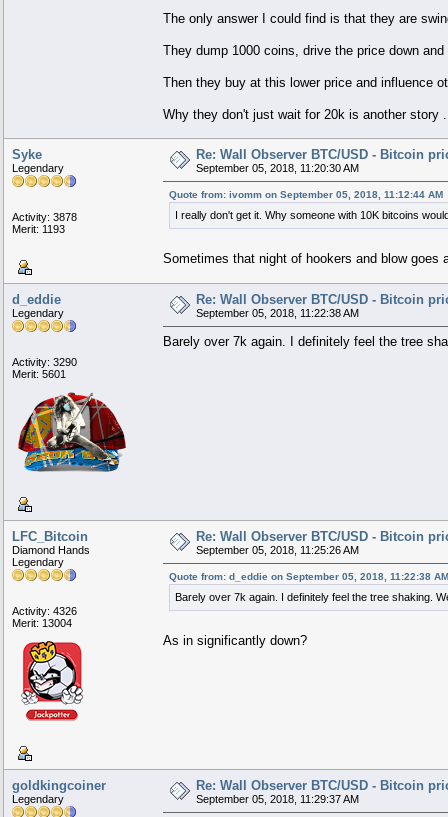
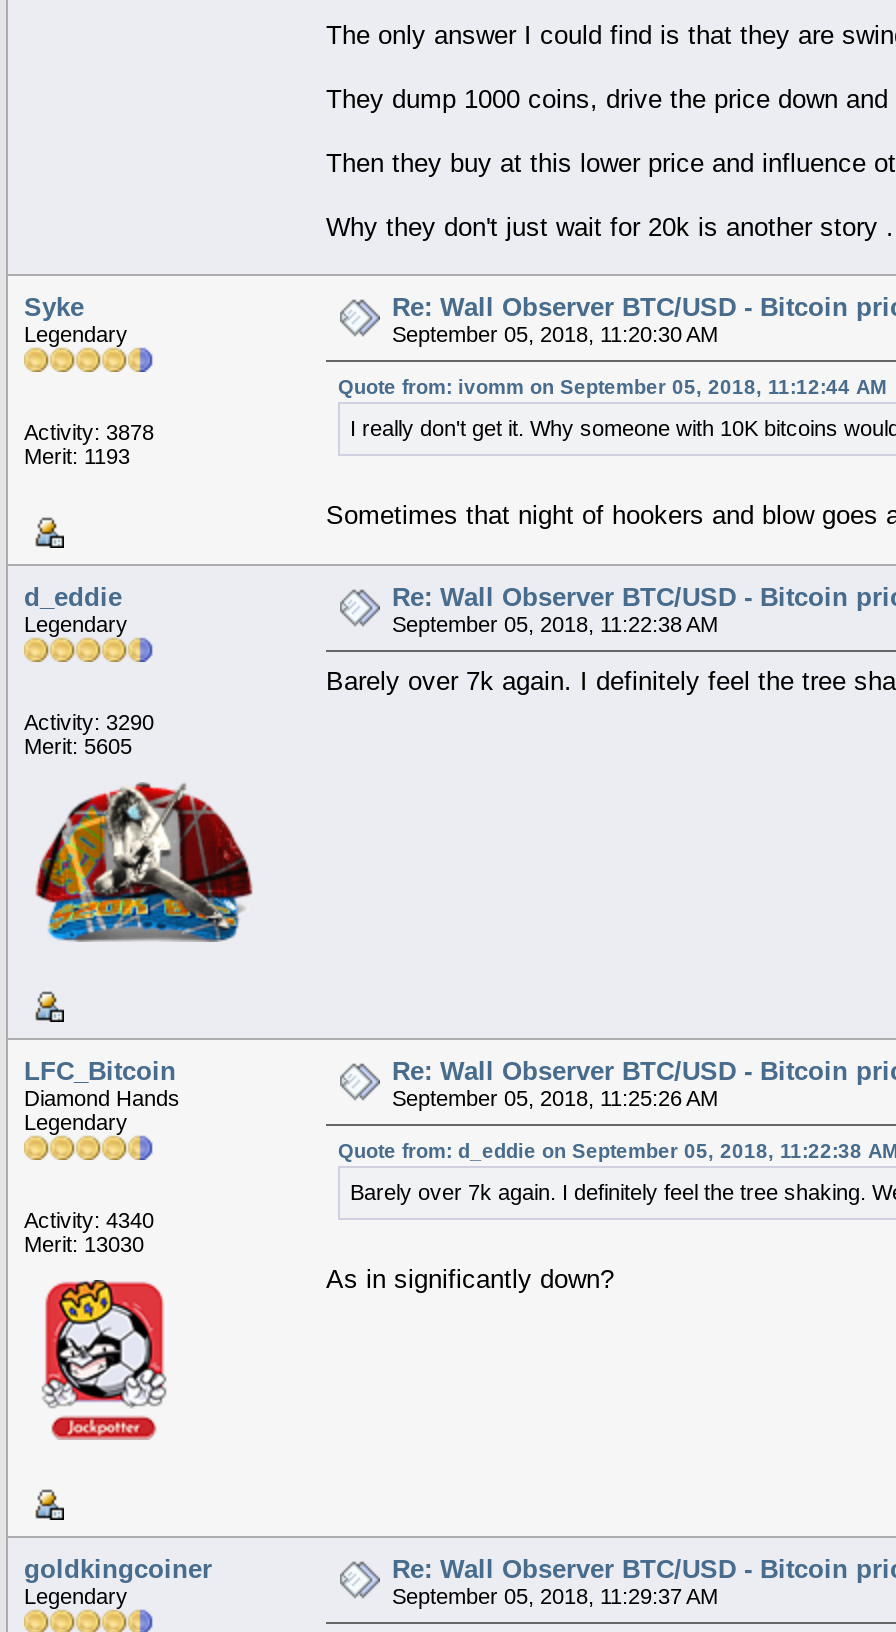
[12,368,66,380] Merit: 5601 -> [24,735,132,759] Merit: 5605
[12,605,77,617] Activity: 4326 -> [24,1209,154,1233] Activity: 4340
[12,617,72,629] Merit: 13004 -> [24,1233,144,1257] Merit: 13030

